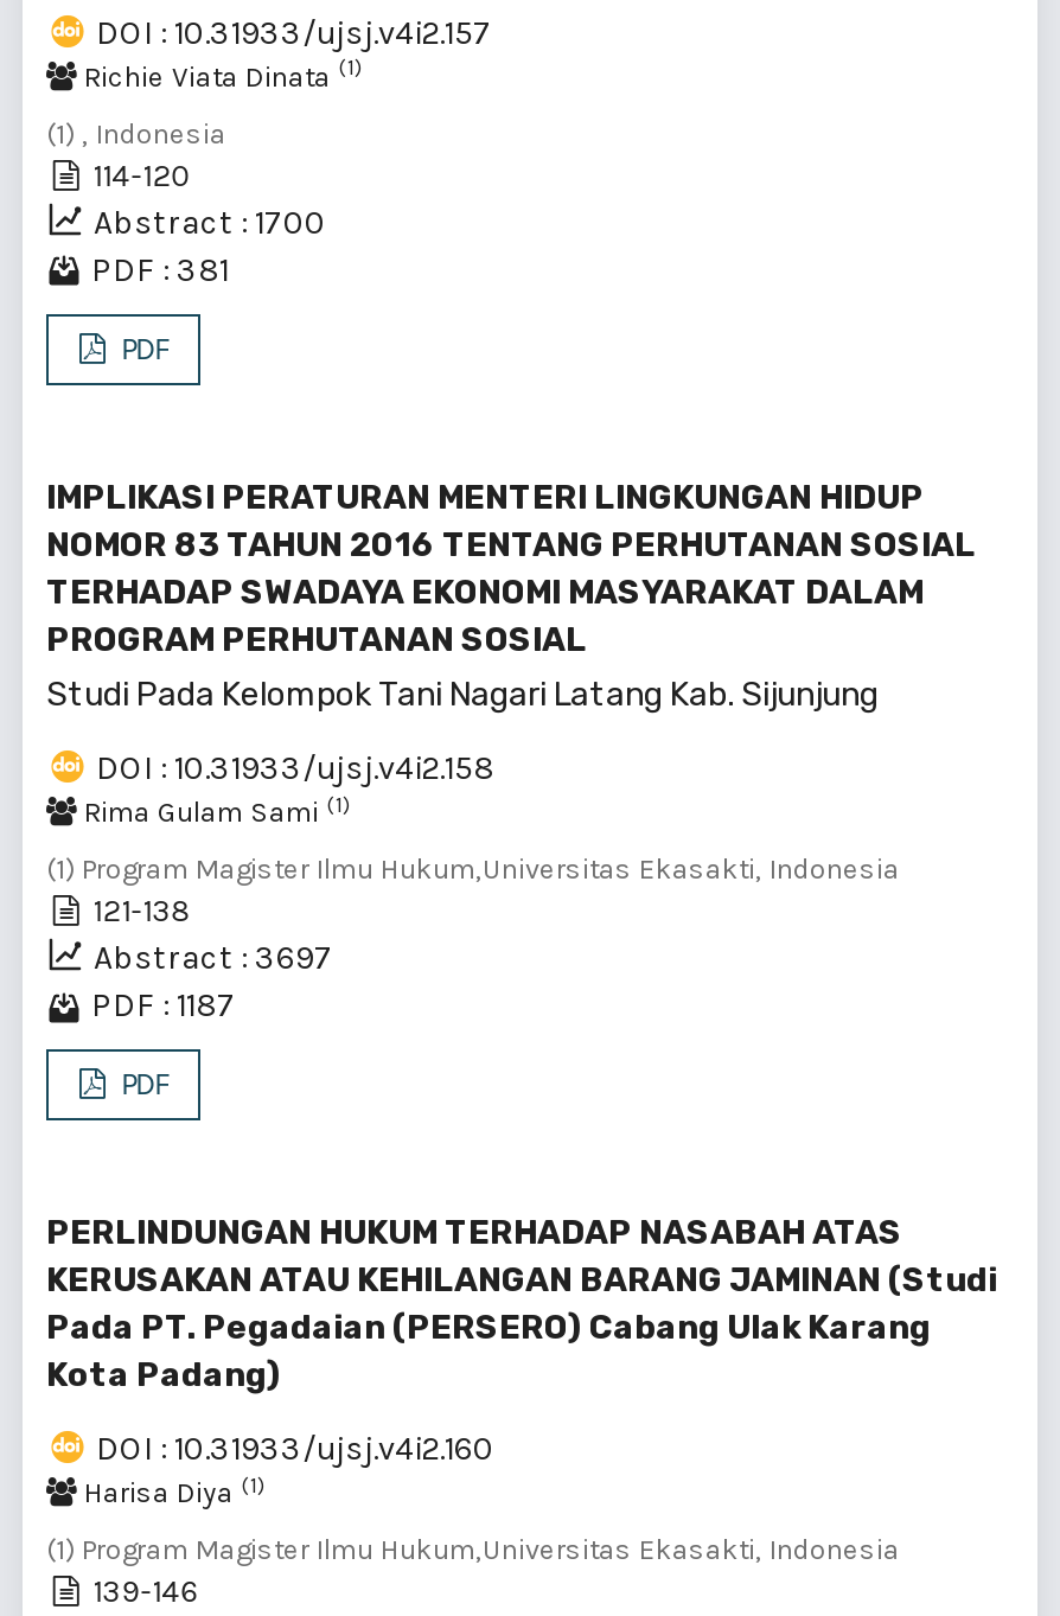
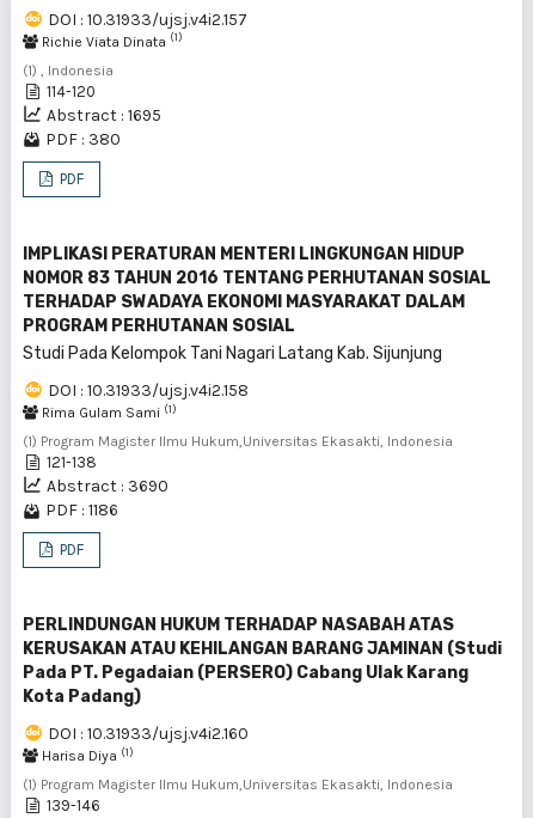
[94,203,326,243] Abstract : 1700 -> [47,105,161,125] Abstract : 1695
[91,250,229,290] PDF : 381 -> [45,129,121,149] PDF : 380
[94,939,333,979] Abstract : 3697 -> [47,476,169,497] Abstract : 3690
[91,986,236,1027] PDF : 1187 -> [45,500,118,521] PDF : 1186

